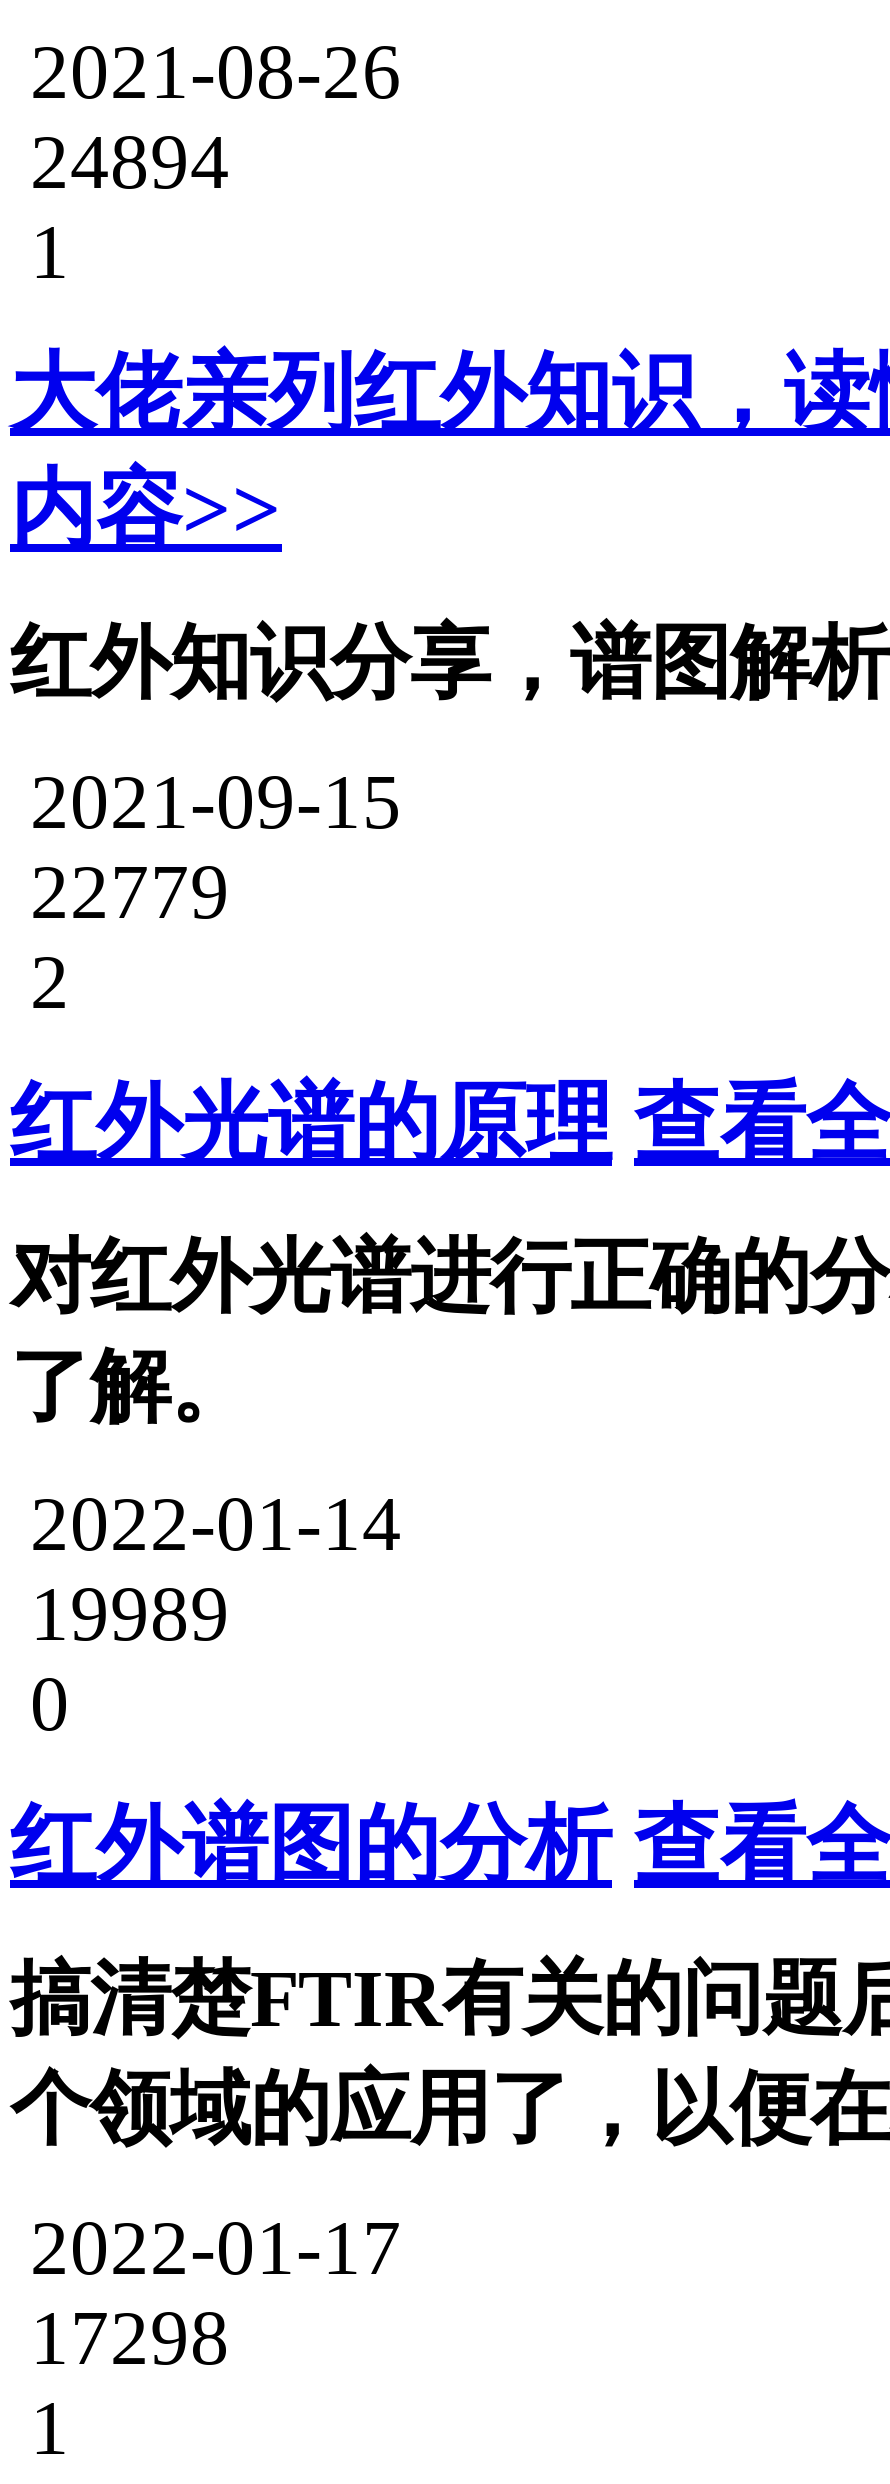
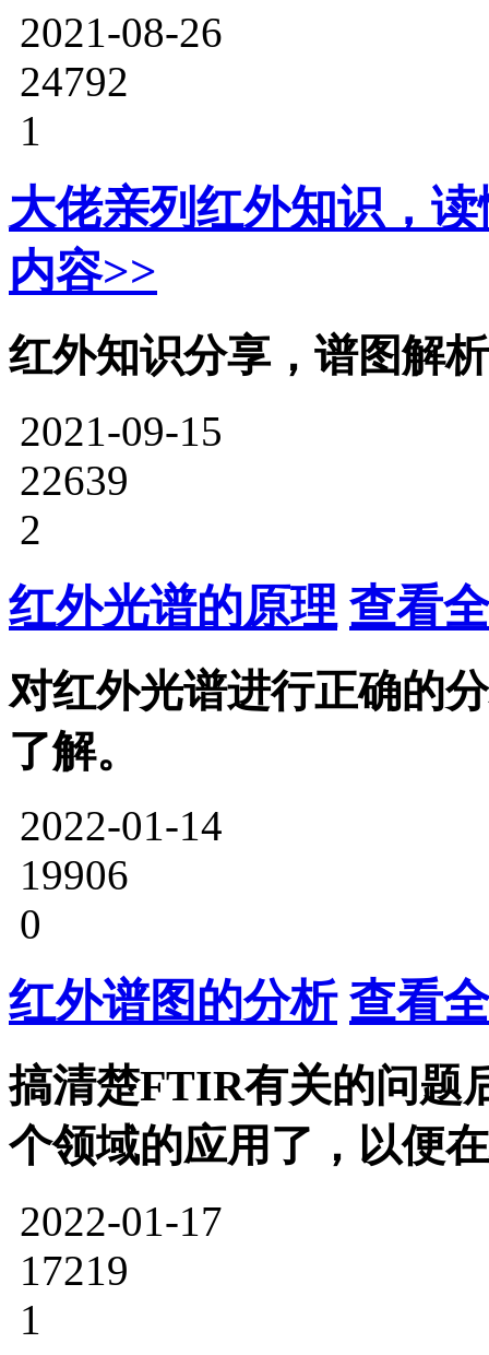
[10,119,230,205] 24894 -> [9,58,129,105] 24792
[10,848,230,934] 22779 -> [9,457,129,504] 22639
[10,1571,230,1657] 19989 -> [9,852,129,899] 19906
[10,2294,230,2380] 17298 -> [9,1247,129,1294] 17219

